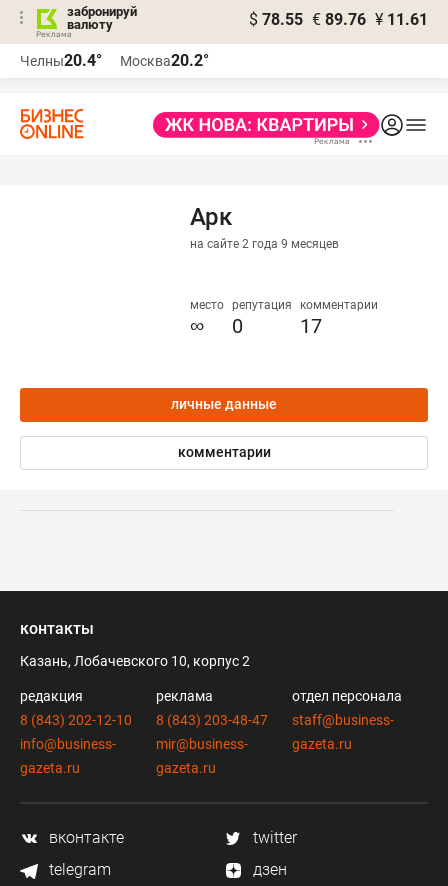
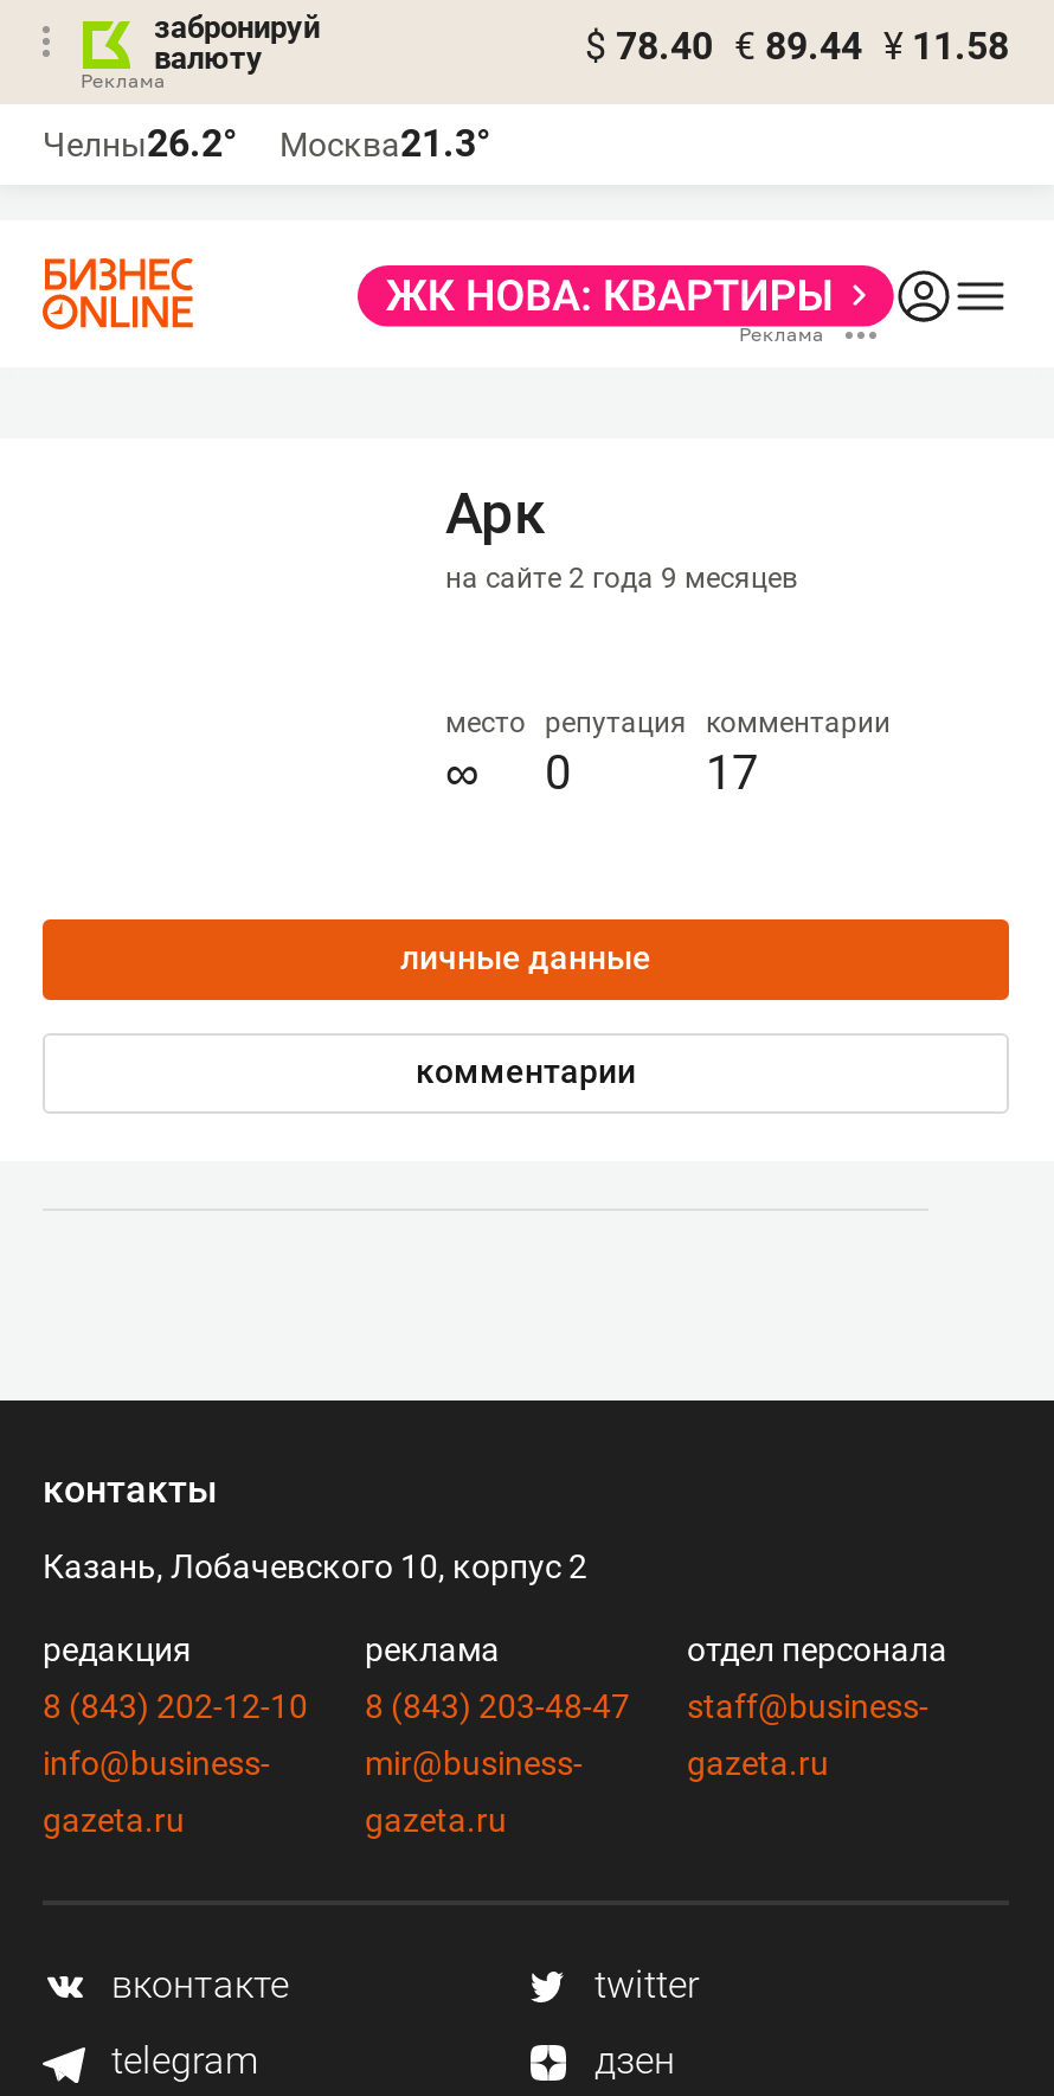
[249,10,428,29] $ 78.55 € 89.76 ¥ 11.61 -> [585,24,1009,69] $ 78.40 € 89.44 ¥ 11.58
[20,51,102,70] Челны20.4° -> [43,121,237,166] Челны26.2°
[120,51,209,70] Москва20.2° -> [279,121,490,166] Москва21.3°

